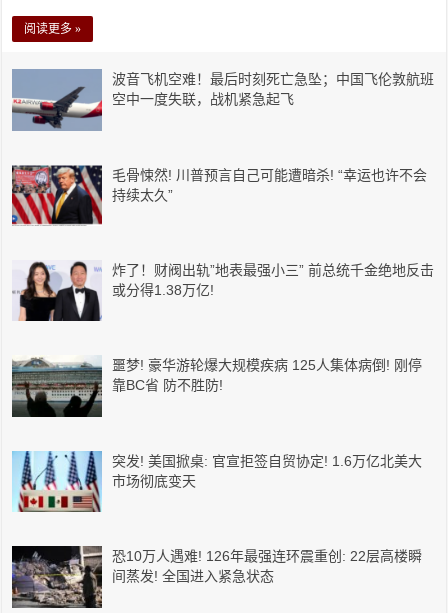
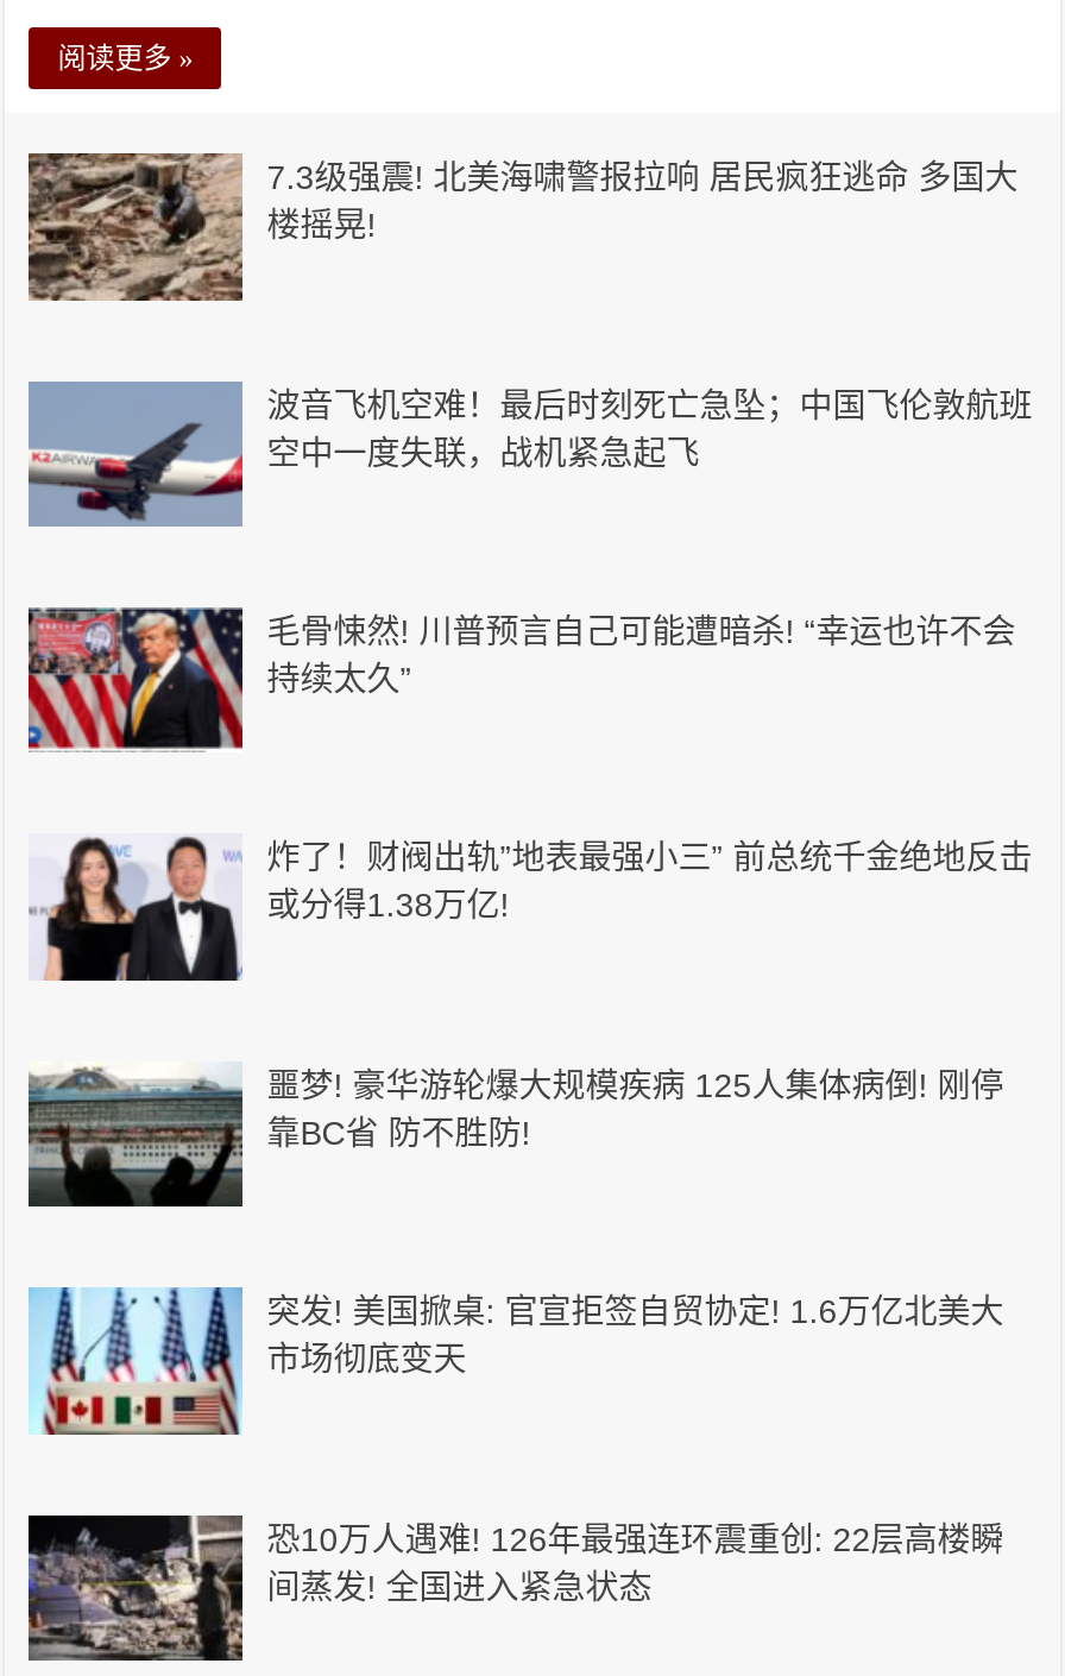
none -> [26,151,1018,303] [image] | 7.3级强震! 北美海啸警报拉响 居民疯狂逃命 多国大 | 楼摇晃!

